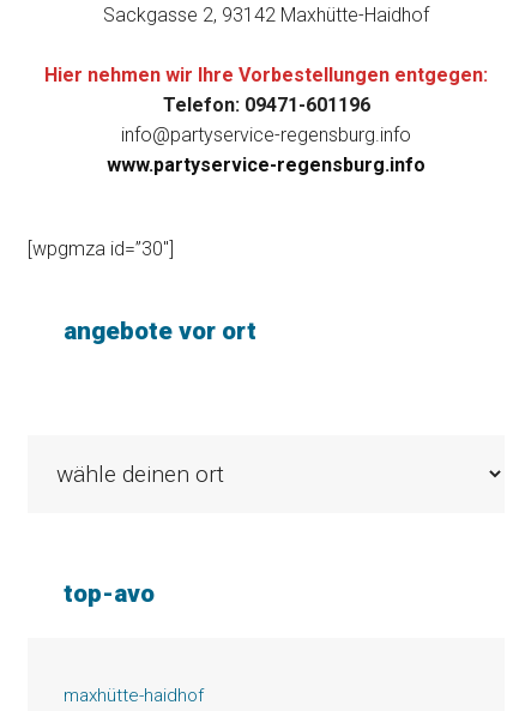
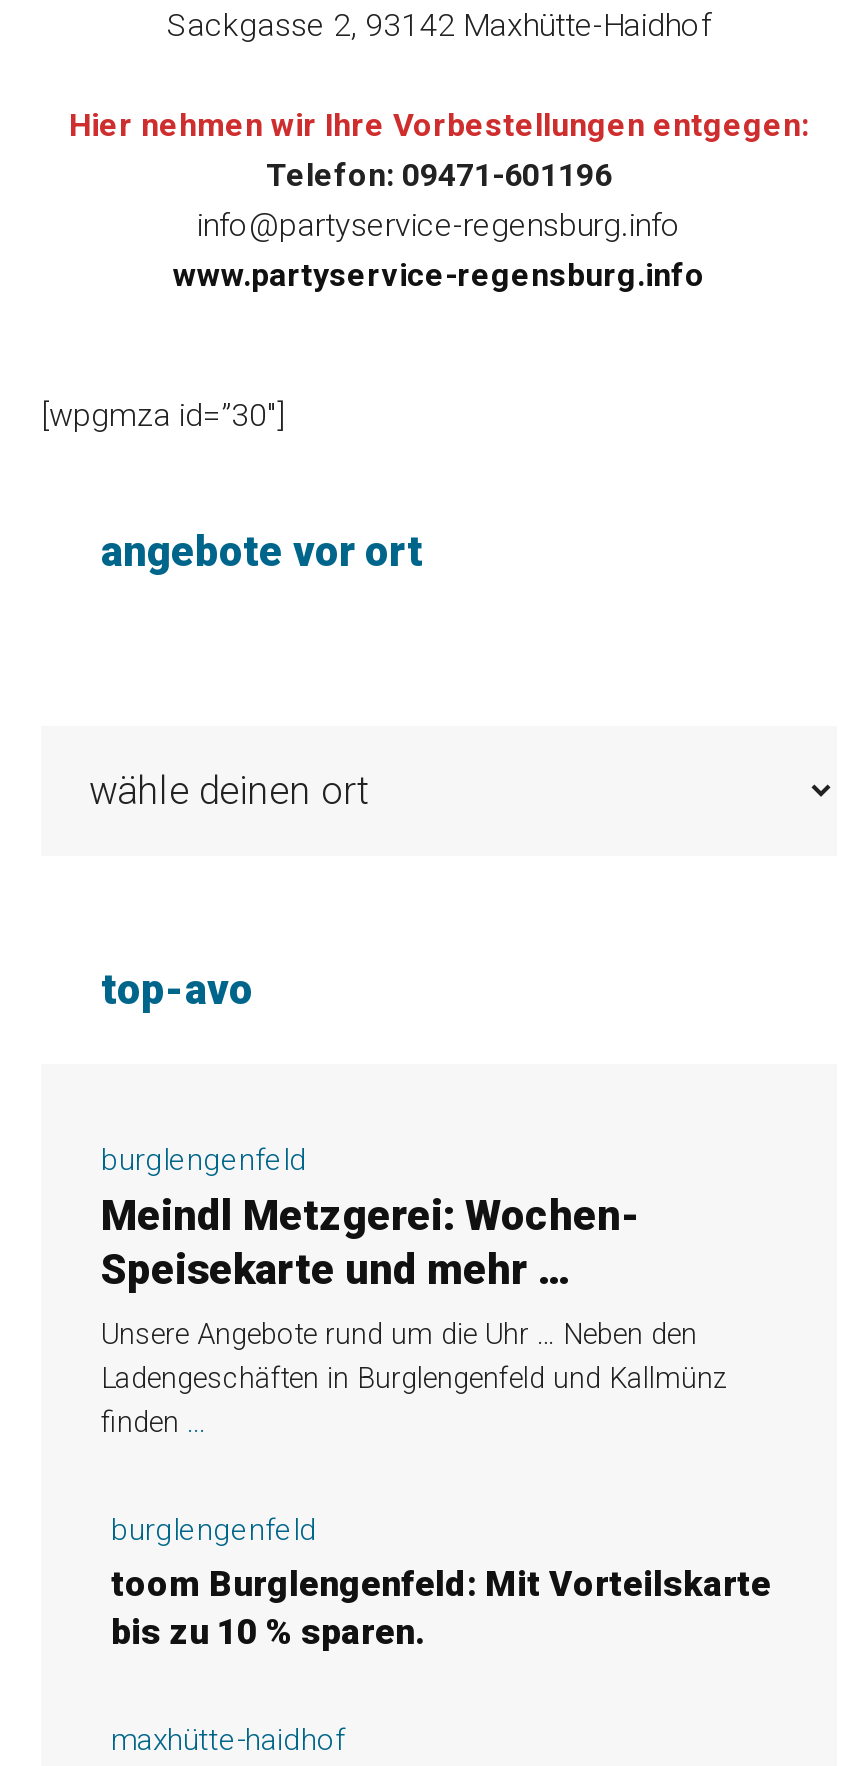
none -> [101,1142,771,1652] burglengenfeld | Meindl Metzgerei: Wochen- | Speisekarte und mehr … | Unsere Angebote rund um die Uhr … Neben den | Ladengeschäften in Burglengenfeld und Kallmünz | finden... | burglengenfeld | toom Burglengenfeld: Mit Vorteilskarte | bis zu 10 % sparen.

